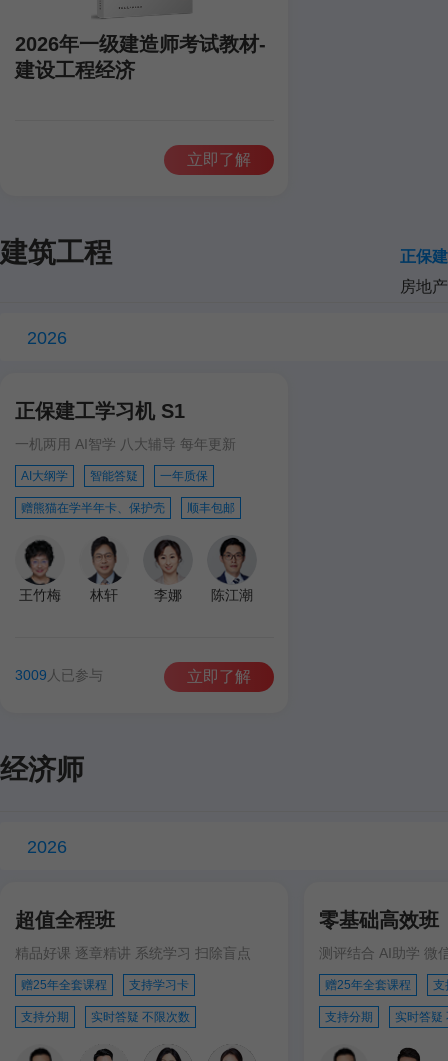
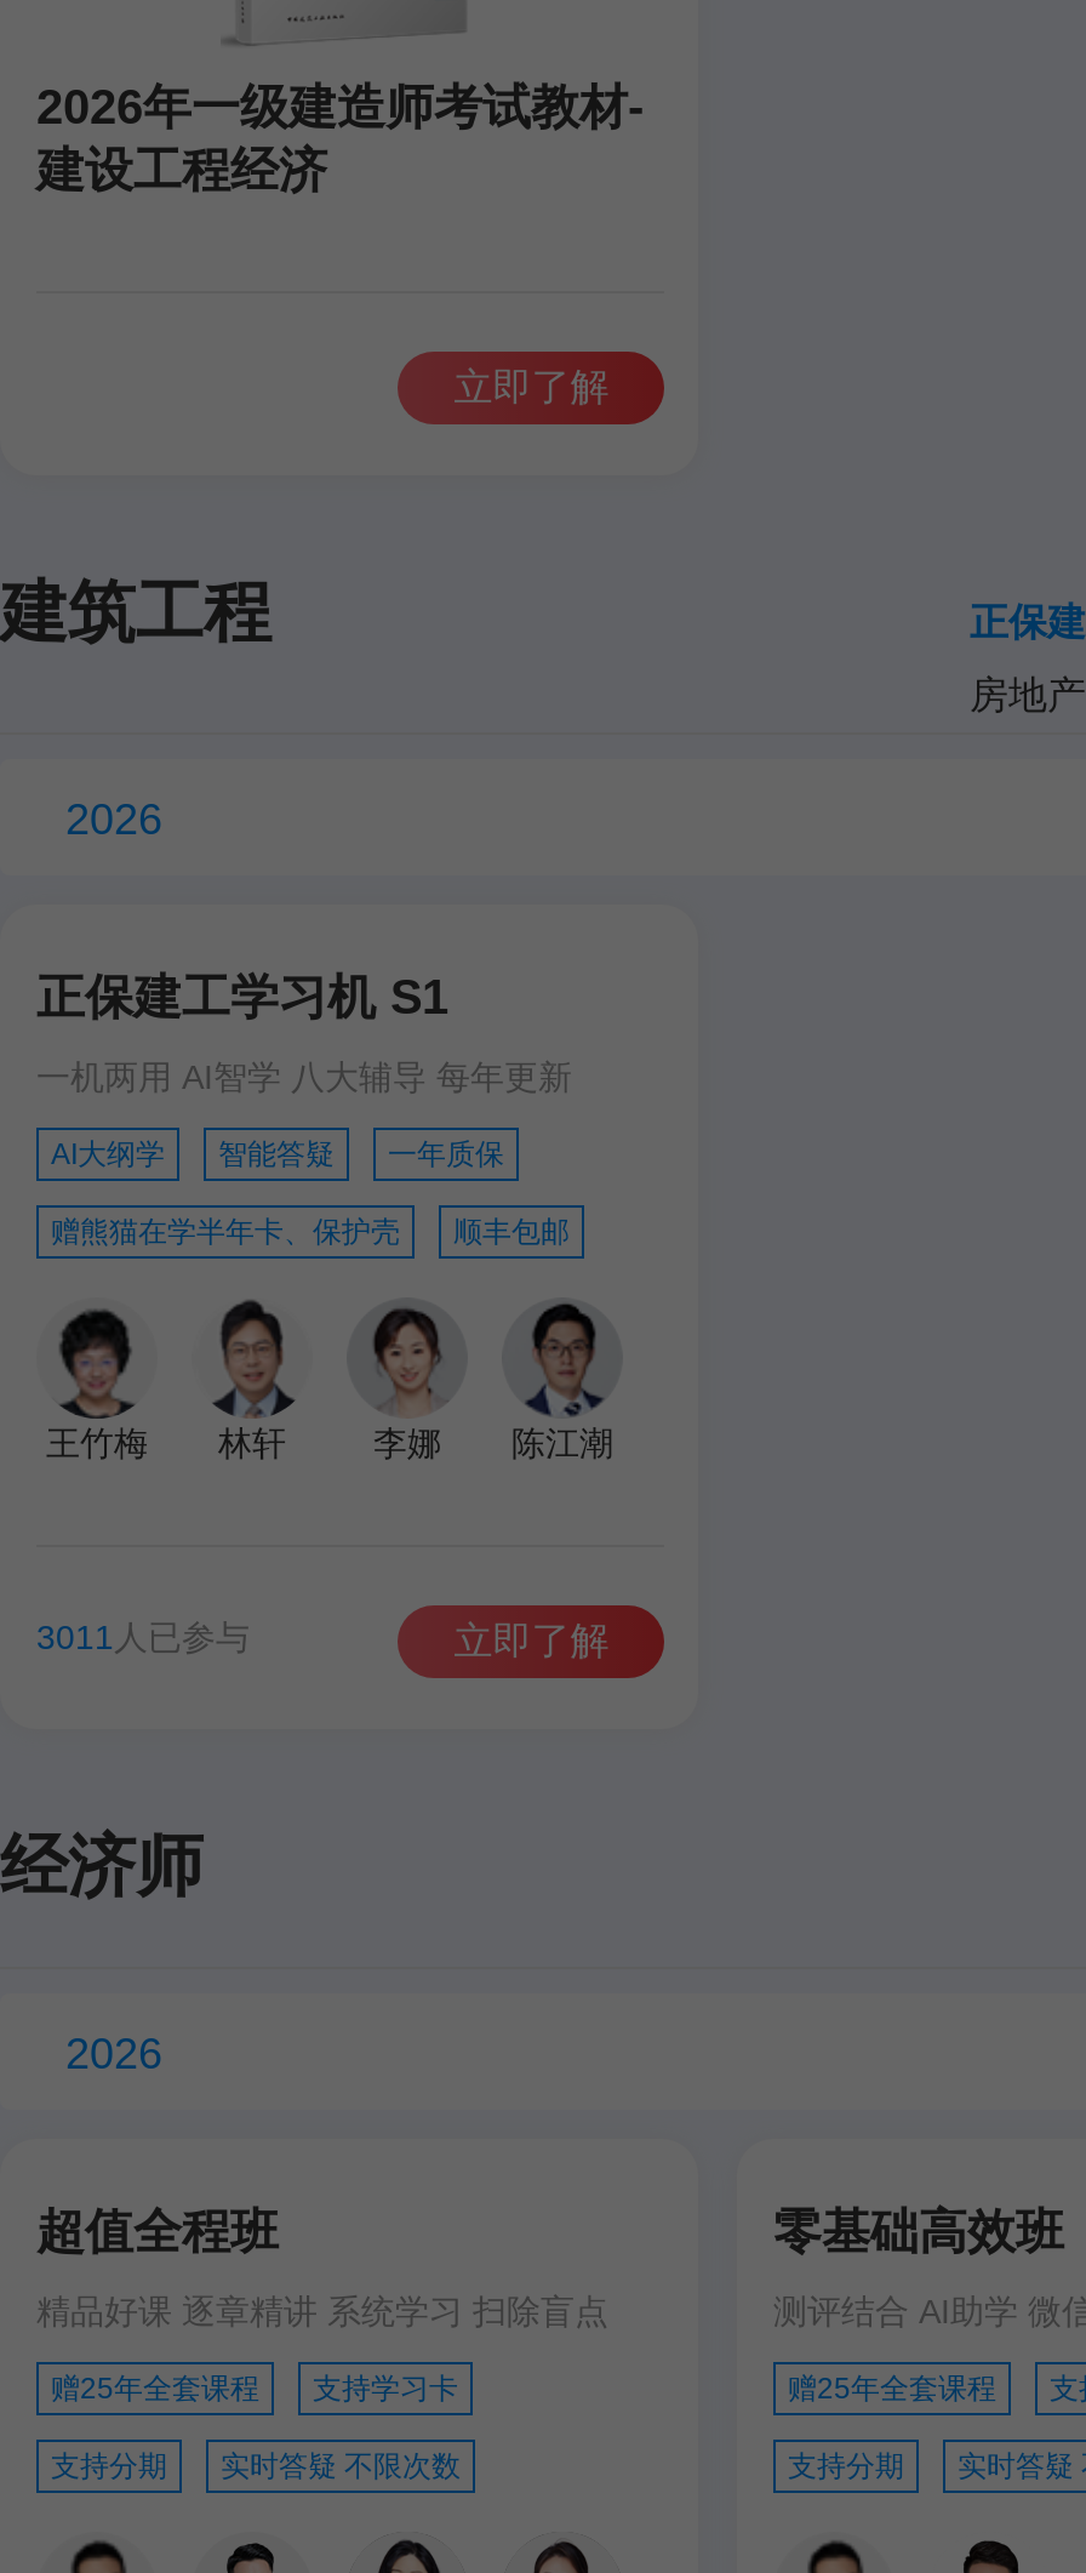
[15,667,103,683] 3009人已参与 -> [36,1618,250,1656] 3011人已参与

